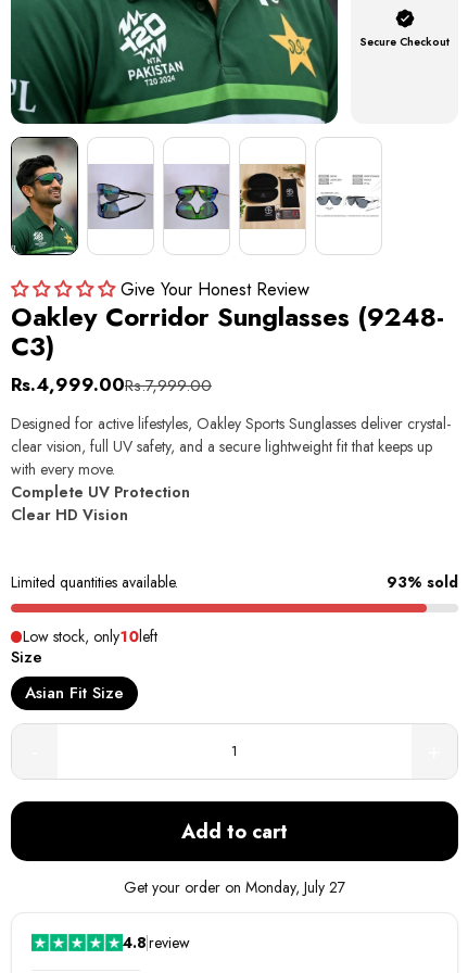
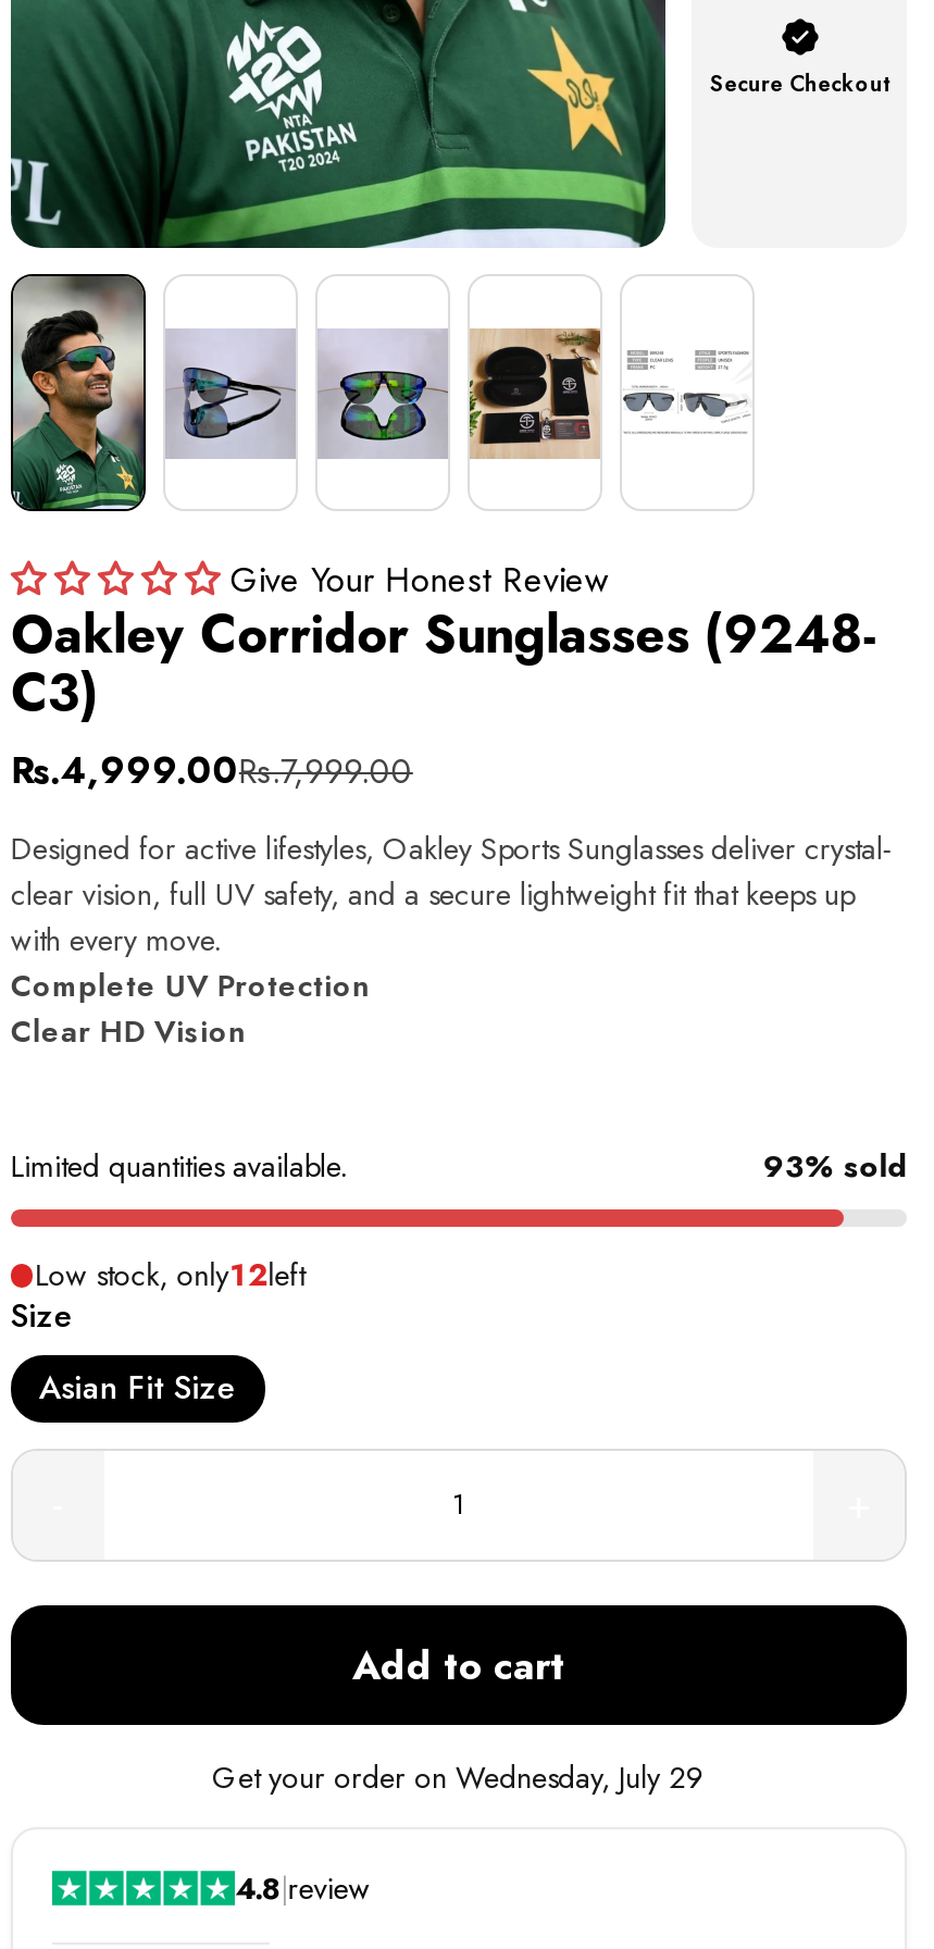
[23,626,158,648] Low stock, only10left -> [35,1254,305,1298] Low stock, only12left
[124,877,345,899] Get your order on Monday, July 27 -> [212,1756,706,1800] Get your order on Wednesday, July 29

